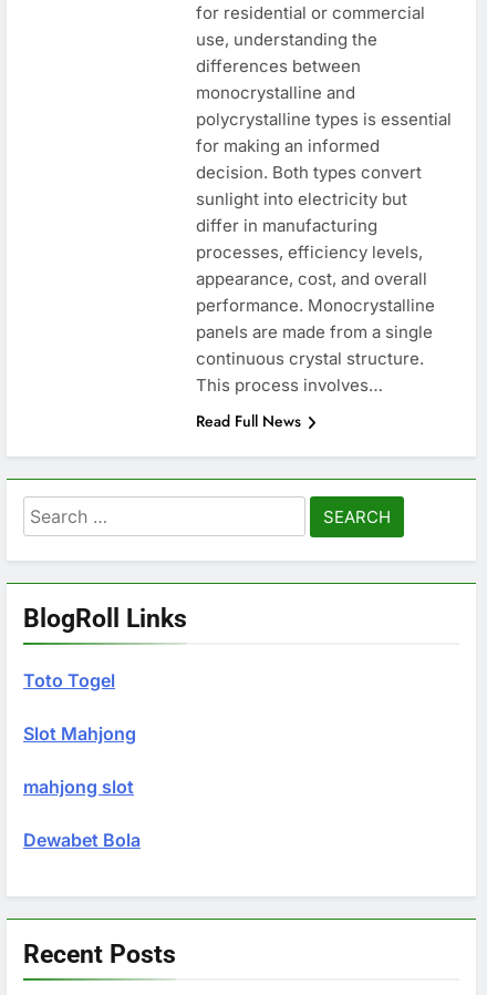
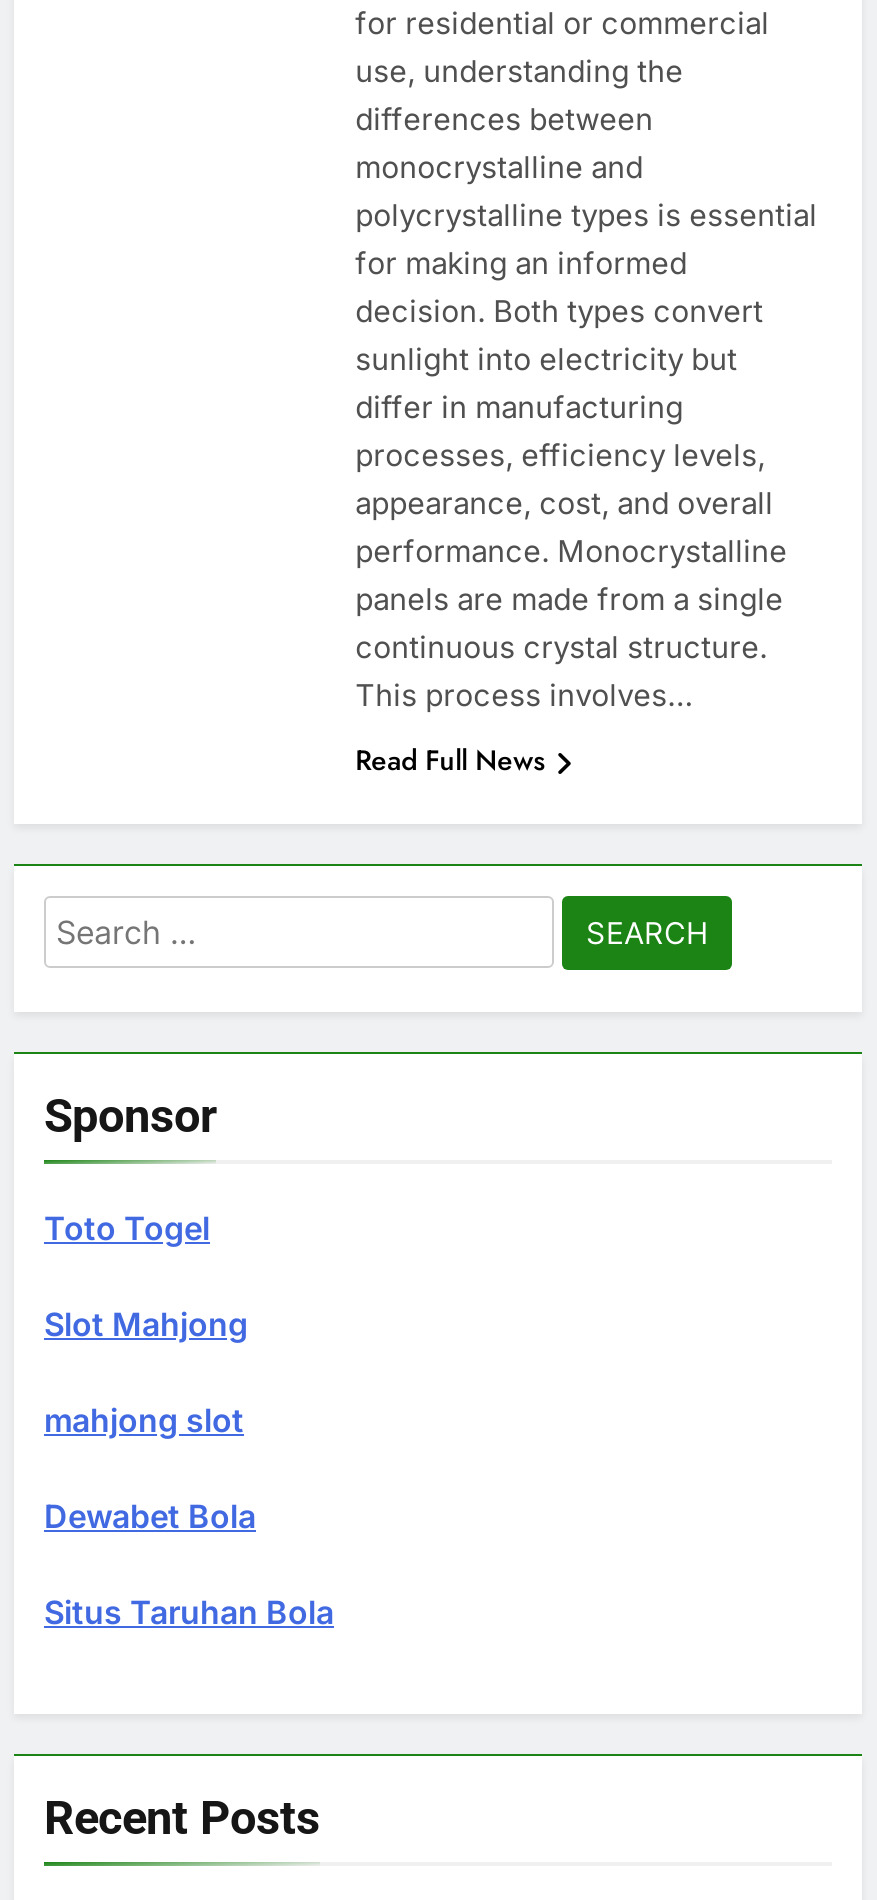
[23,603,187,634] BlogRoll Links -> [44,1088,216,1144] Sponsor
none -> [44,1592,334,1632] Situs Taruhan Bola

